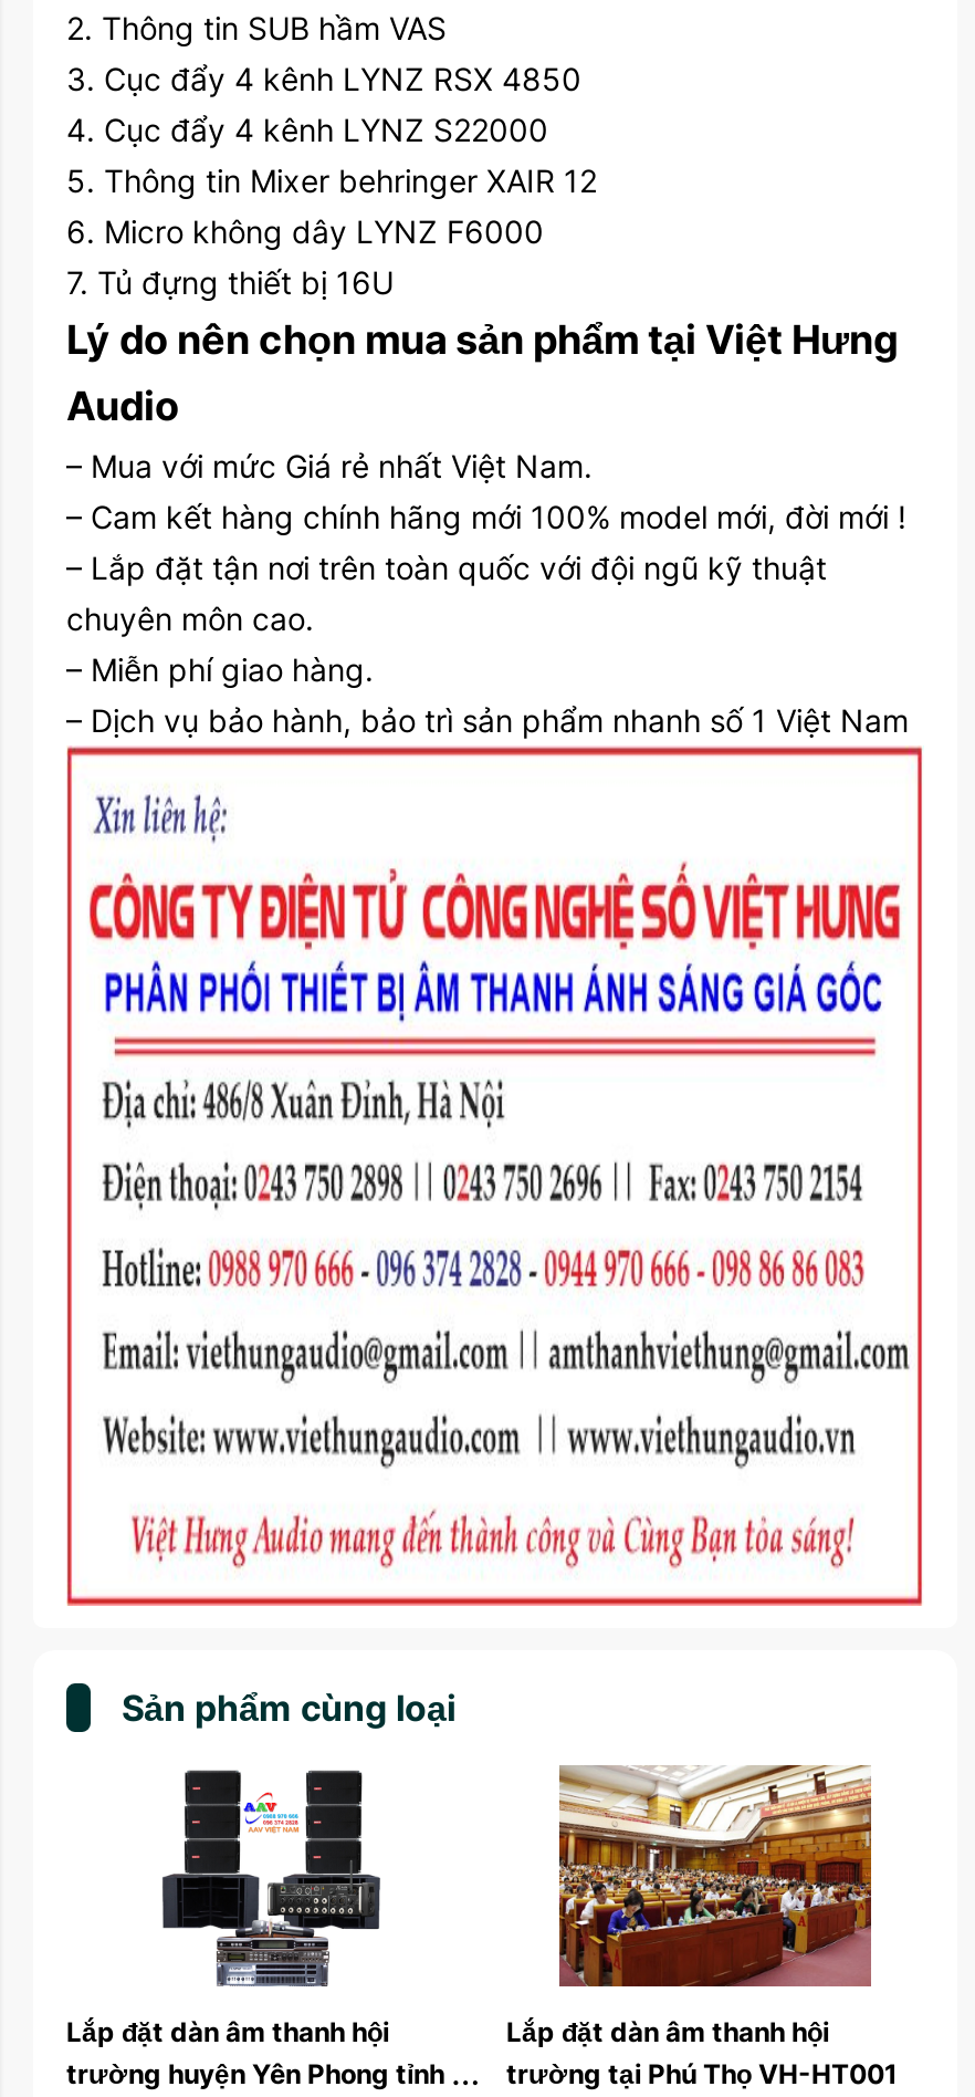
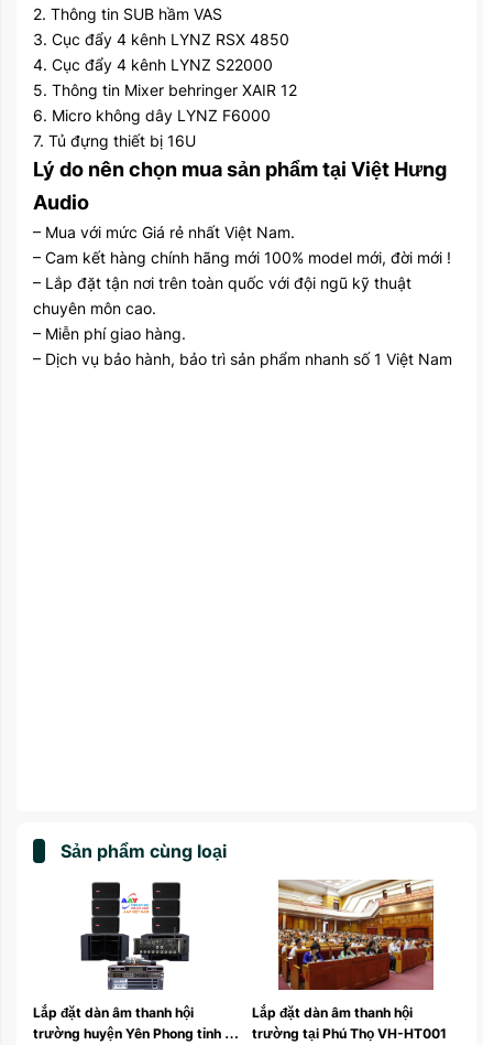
[64,745,924,1608] [image] -> none

